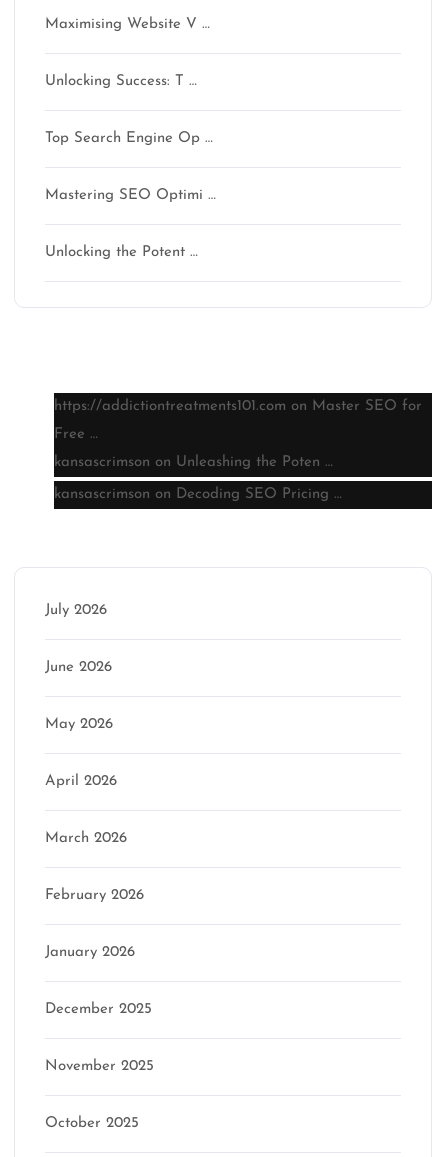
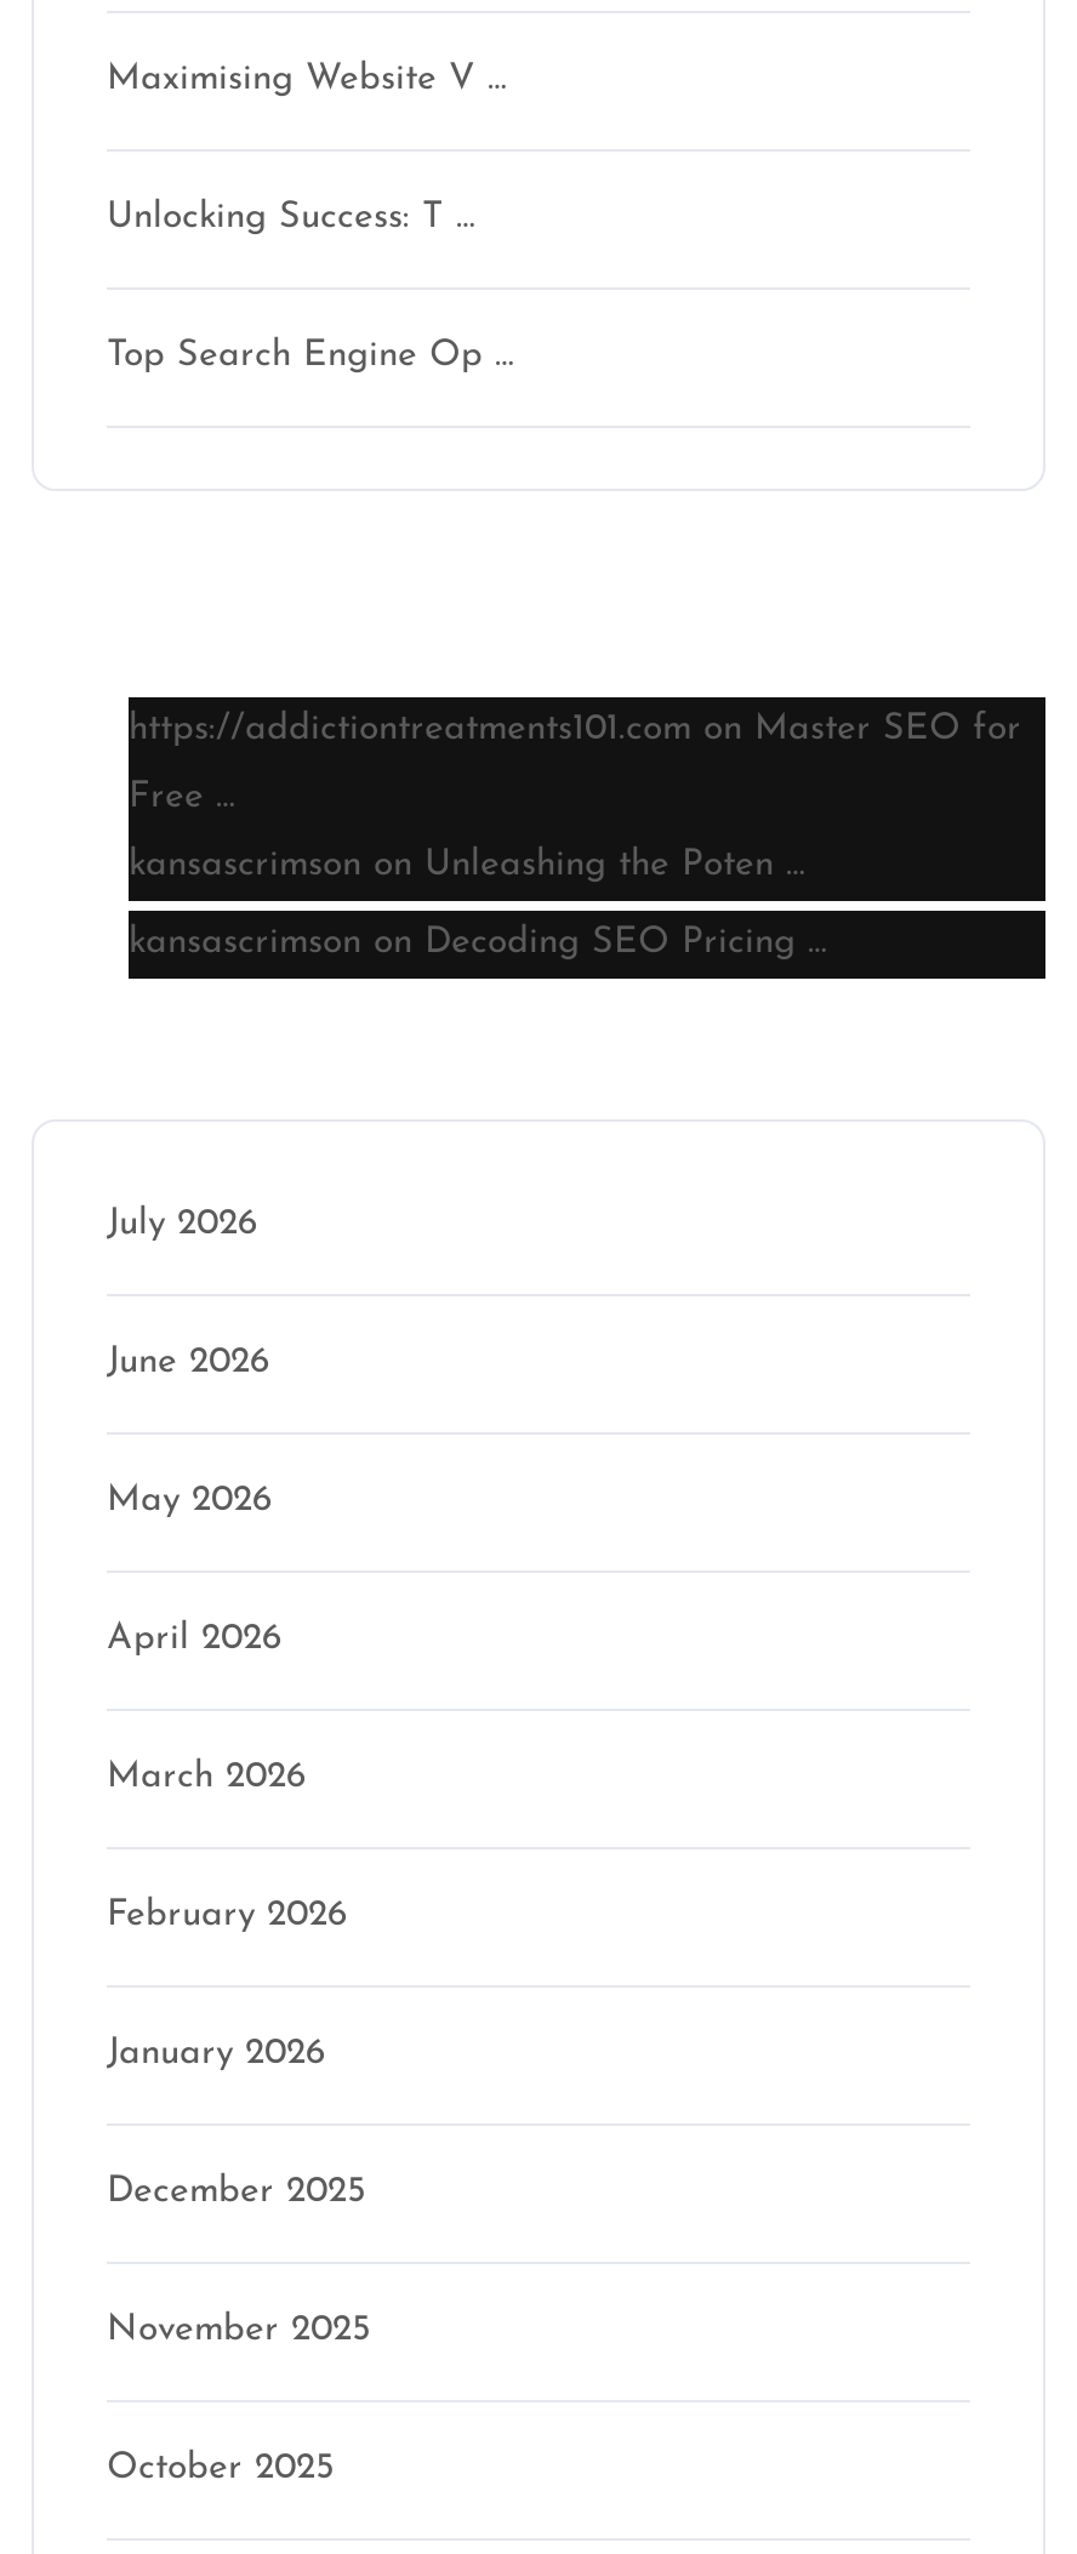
[45,188,216,203] Mastering SEO Optimi … -> none
[45,245,198,260] Unlocking the Potent … -> none

